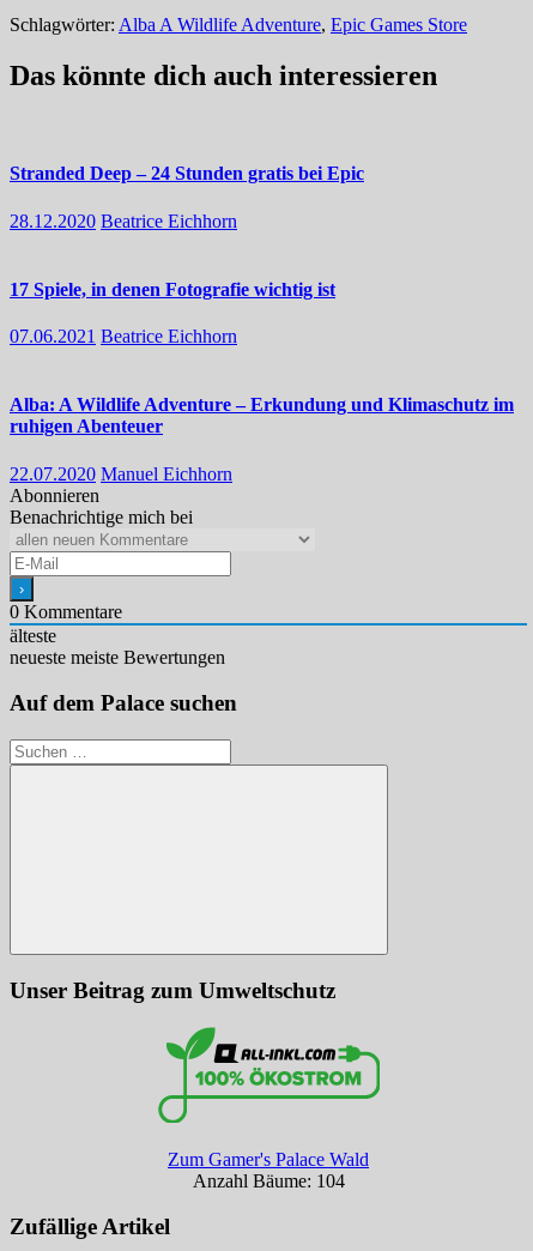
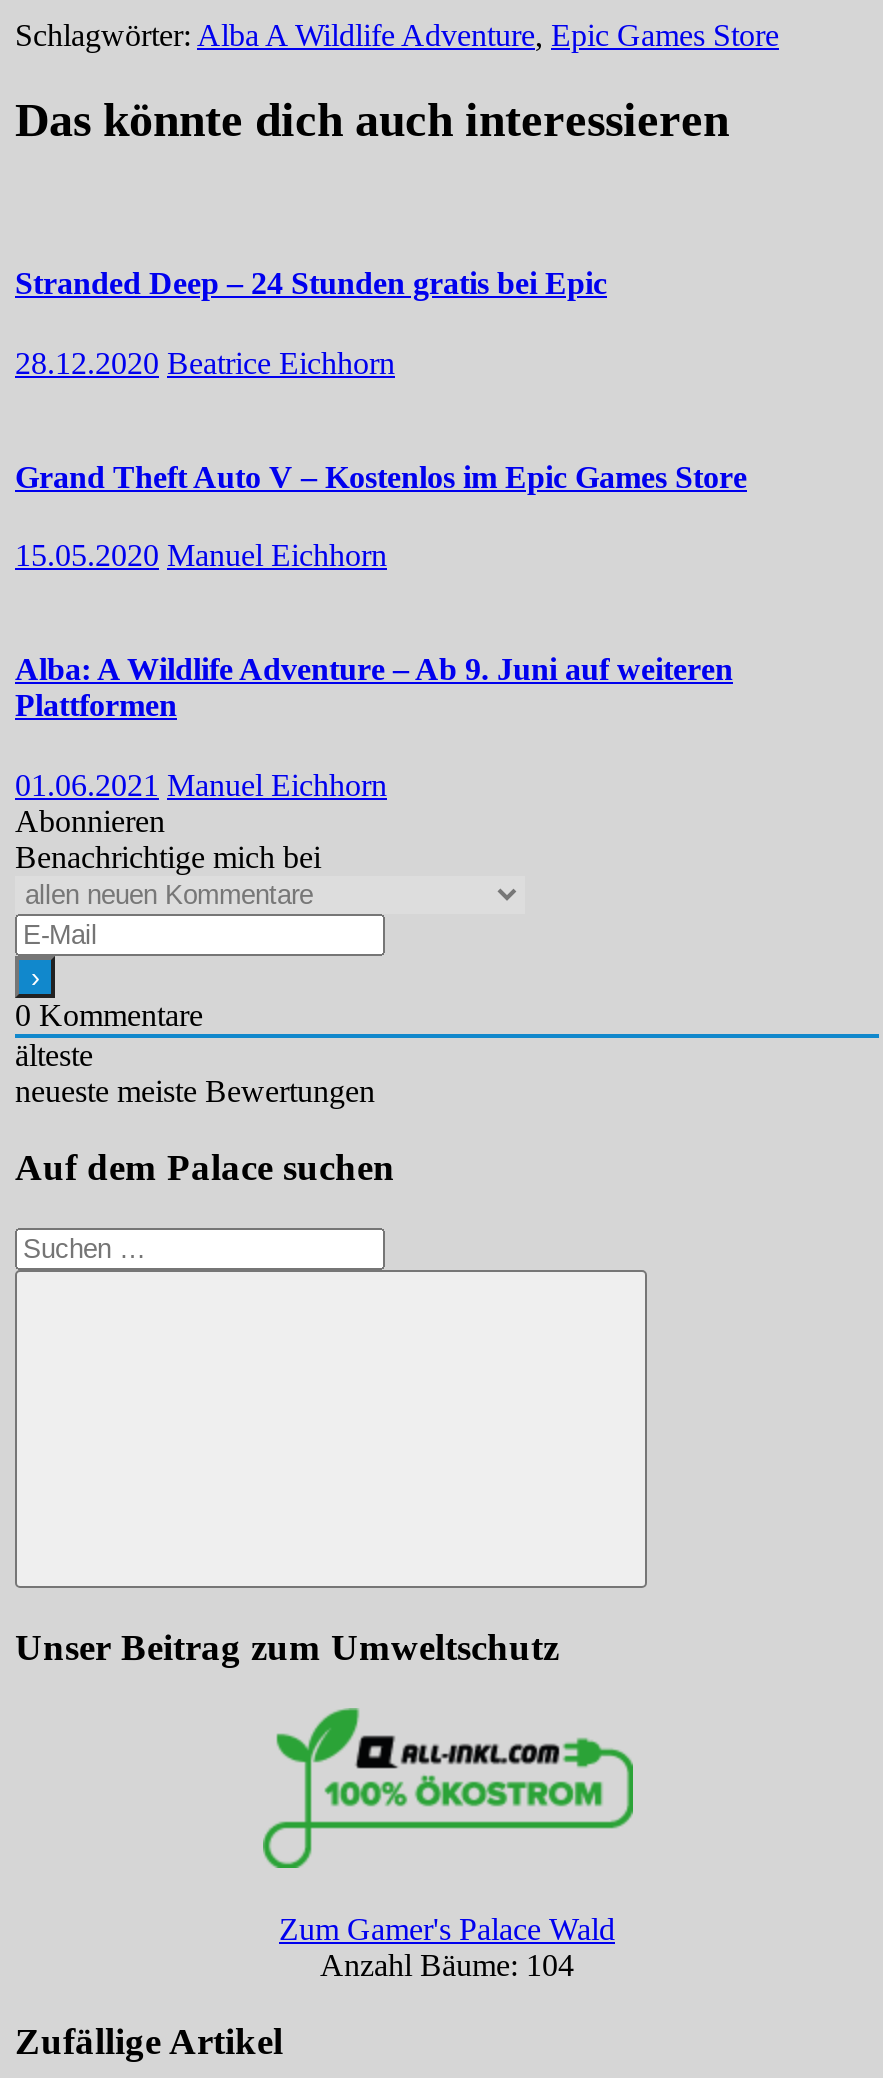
[10,279,335,299] 17 Spiele, in denen Fotografie wichtig ist -> [15,460,747,494] Grand Theft Auto V – Kostenlos im Epic Games Store
[10,326,237,346] 07.06.2021 Beatrice Eichhorn -> [15,538,387,572] 15.05.2020 Manuel Eichhorn
[10,395,514,437] Alba: A Wildlife Adventure – Erkundung und Klimaschutz im | ruhigen Abenteuer -> [15,653,733,723] Alba: A Wildlife Adventure – Ab 9. Juni auf weiteren | Plattformen
[10,463,232,484] 22.07.2020 Manuel Eichhorn -> [15,767,387,801] 01.06.2021 Manuel Eichhorn

